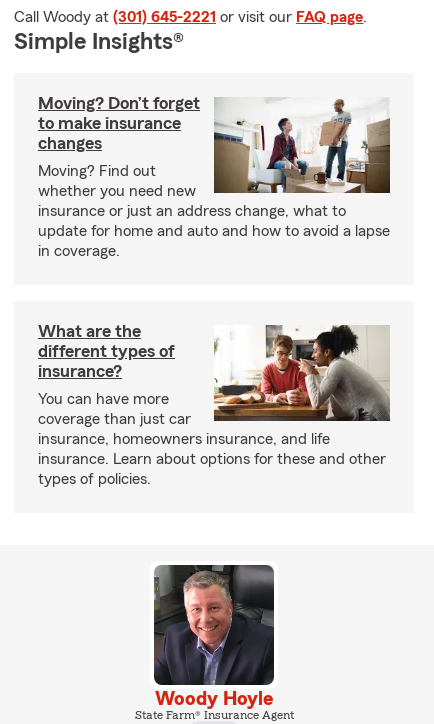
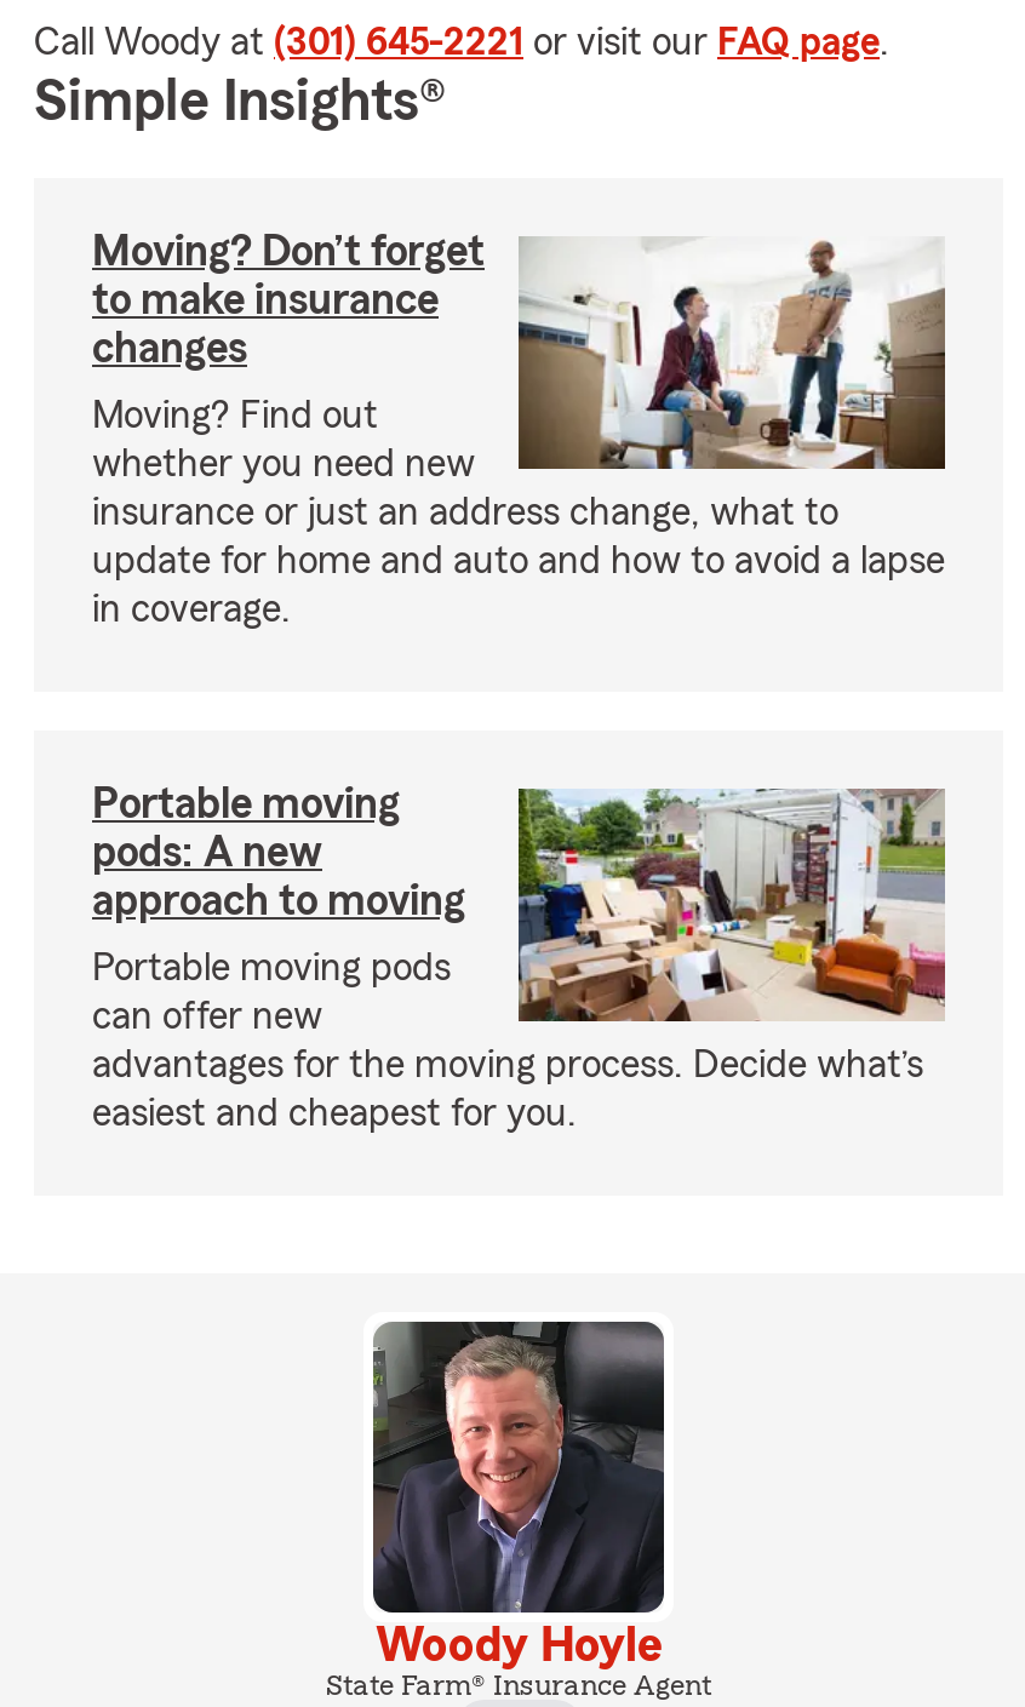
[38,322,175,380] What are the | different types of | insurance? -> [92,781,465,922] Portable moving | pods: A new | approach to moving
[38,324,390,487] [image] | You can have more | coverage than just car | insurance, homeowners insurance, and life | insurance. Learn about options for these and other | types of policies. -> [92,786,945,1133] [image] | Portable moving pods | can offer new | advantages for the moving process. Decide what’s | easiest and cheapest for you.

